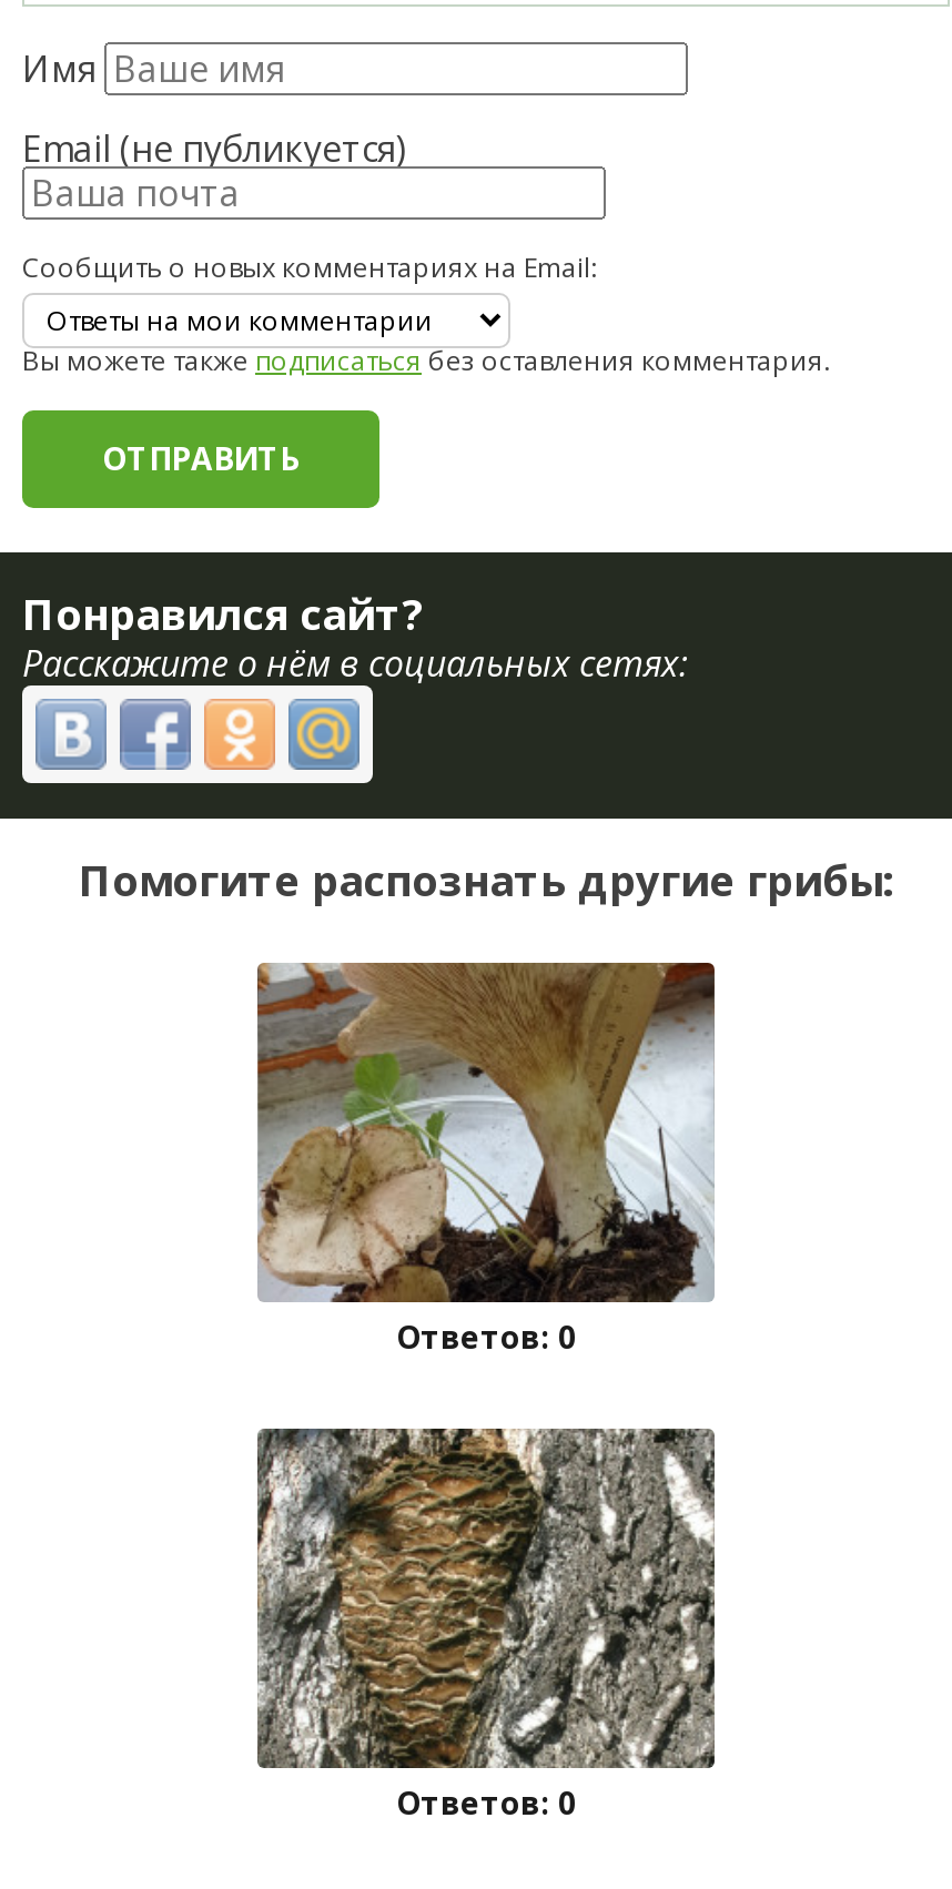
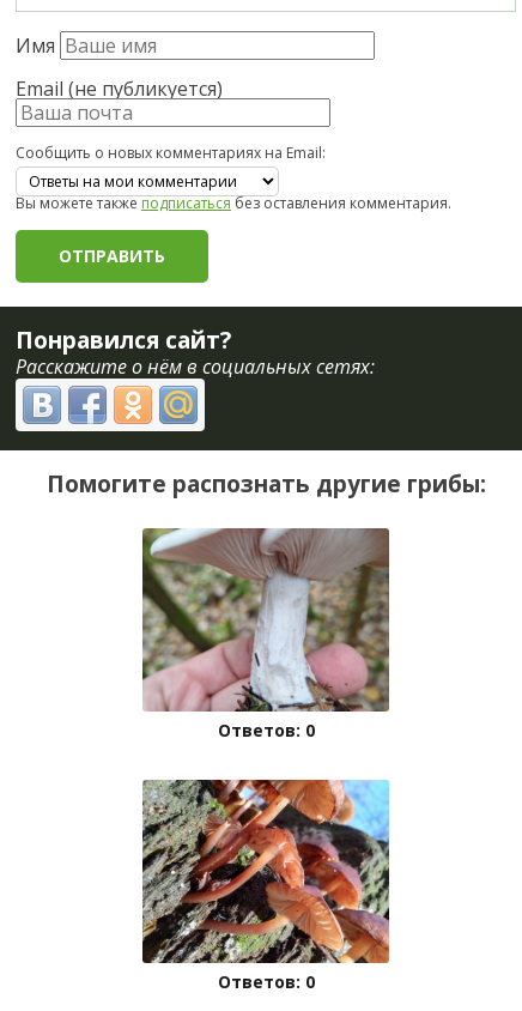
[257,961,715,1304] [image] -> [142,528,389,713] [image]
[255,1426,717,1770] [image] -> [141,779,390,964] [image]

